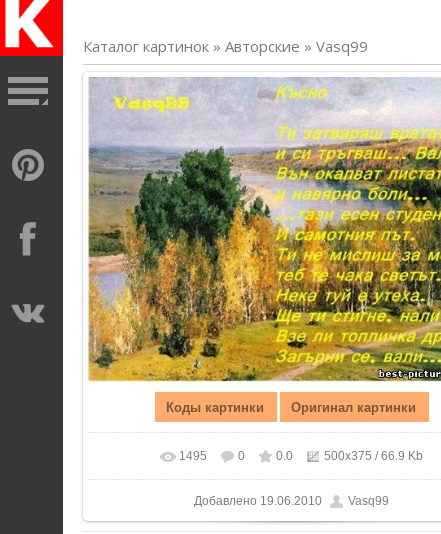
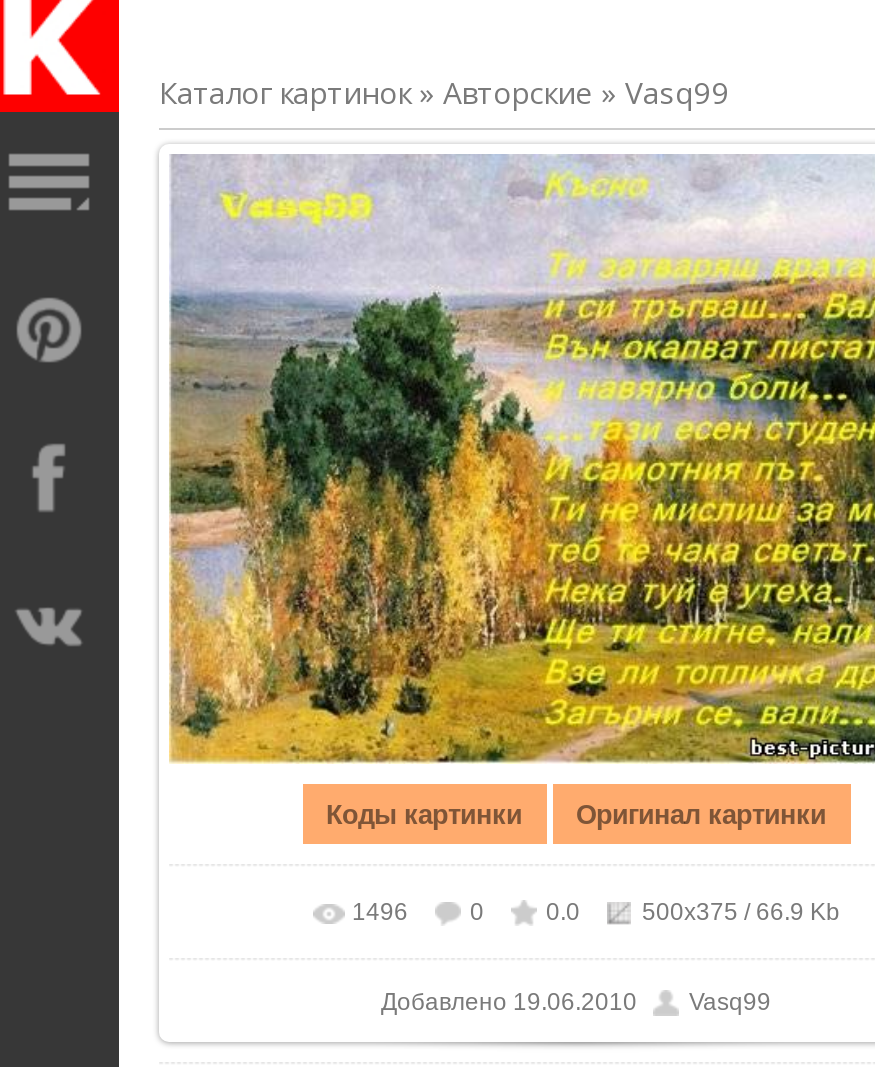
[179,449,207,463] 1495 -> [352,898,408,926] 1496

